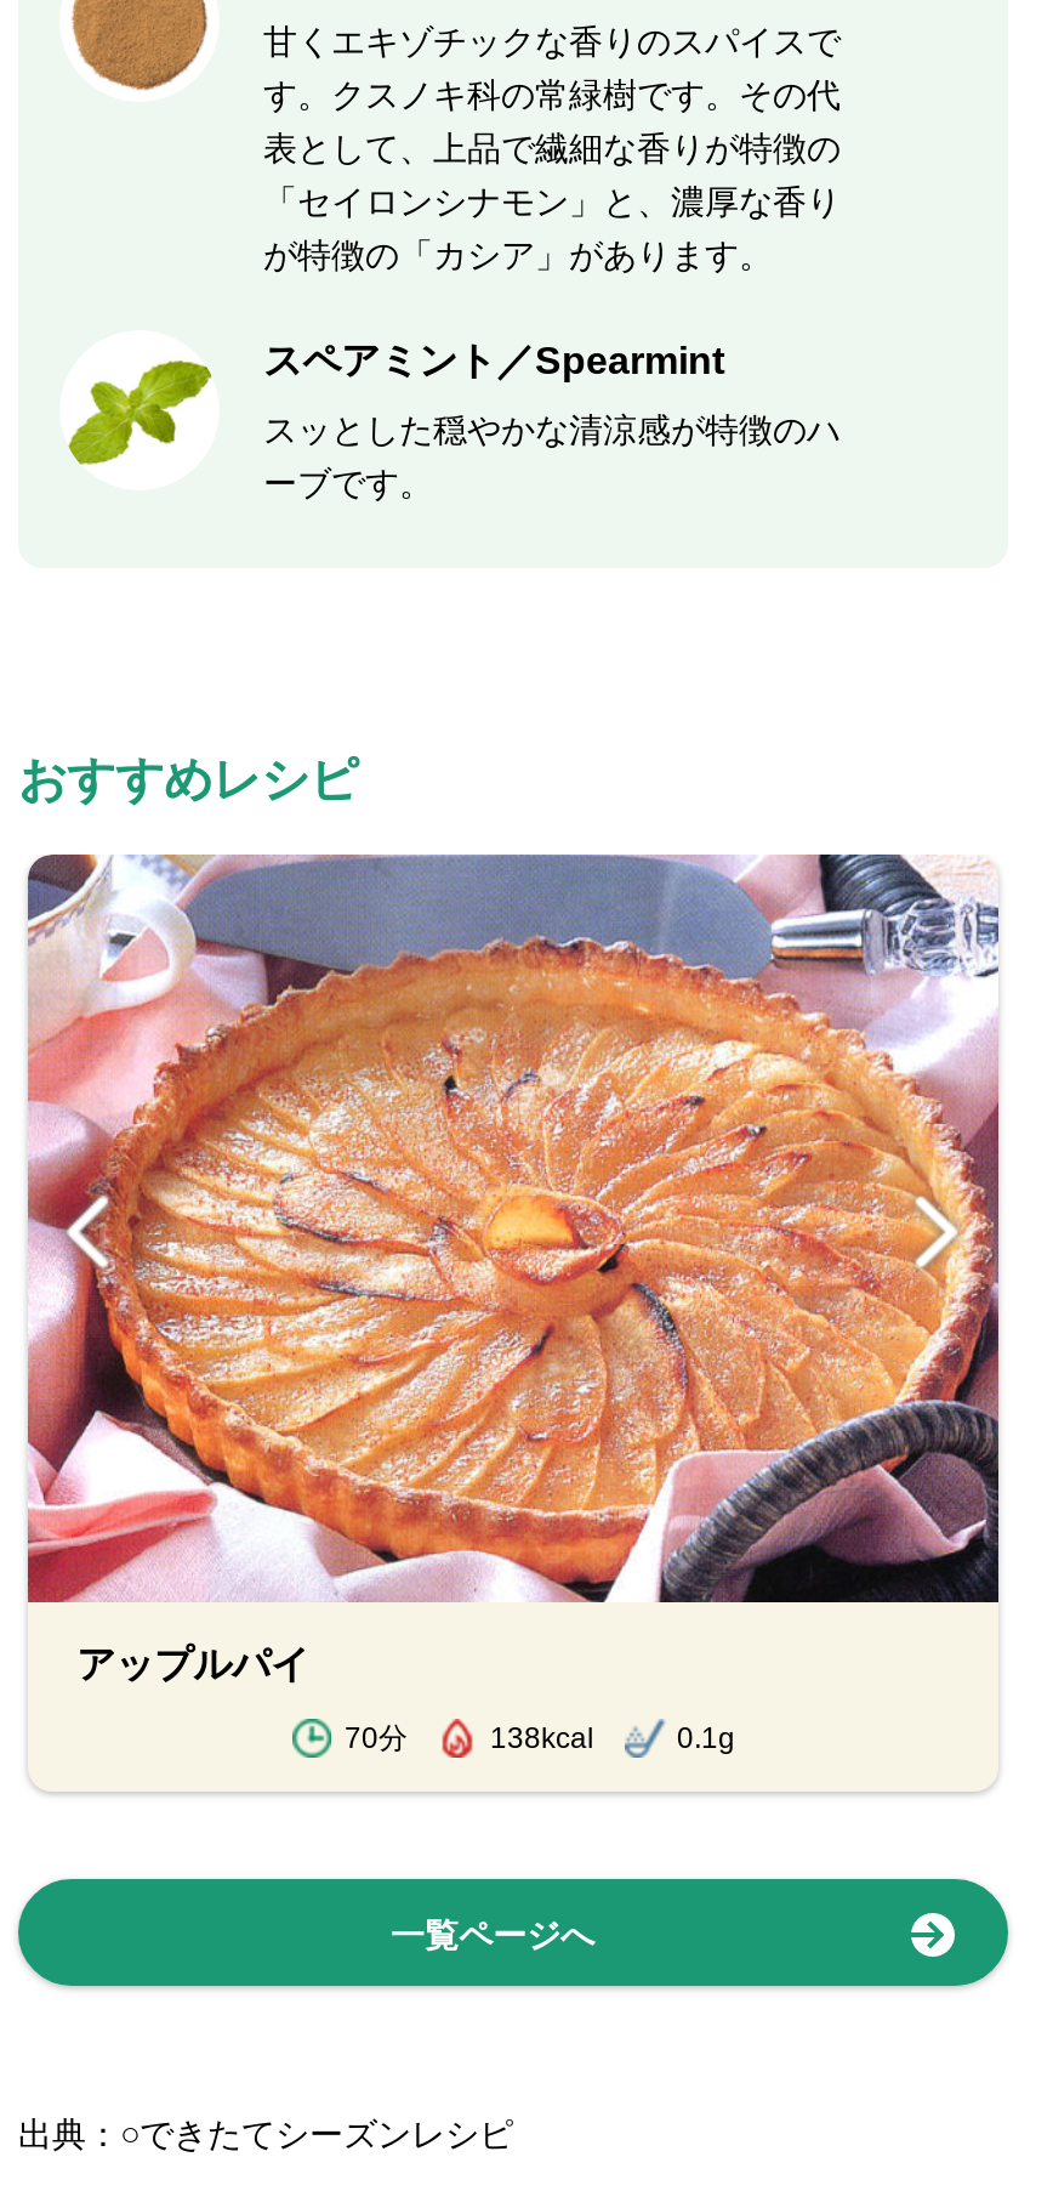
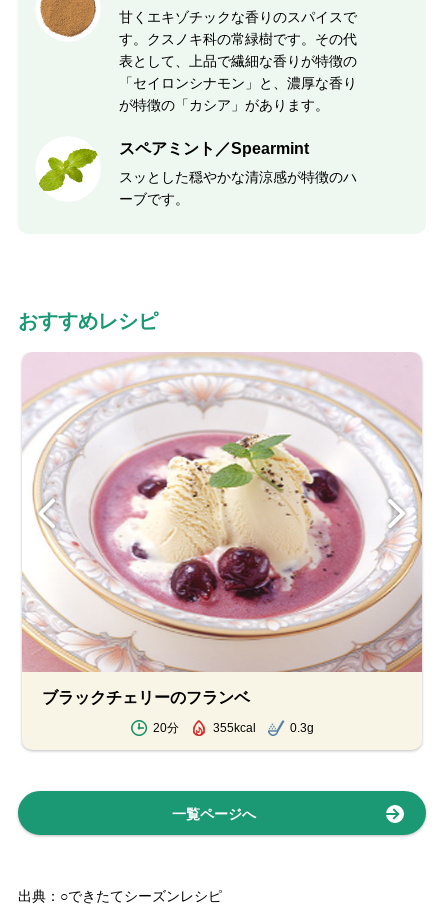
[25,852,1001,1684] [image] | アップルパイ -> [22,352,423,706] [image] | ブラックチェリーのフランベ
[345,1721,735,1755] 70分 | 138kcal | 0.1g -> [152,721,313,735] 20分 | 355kcal | 0.3g

